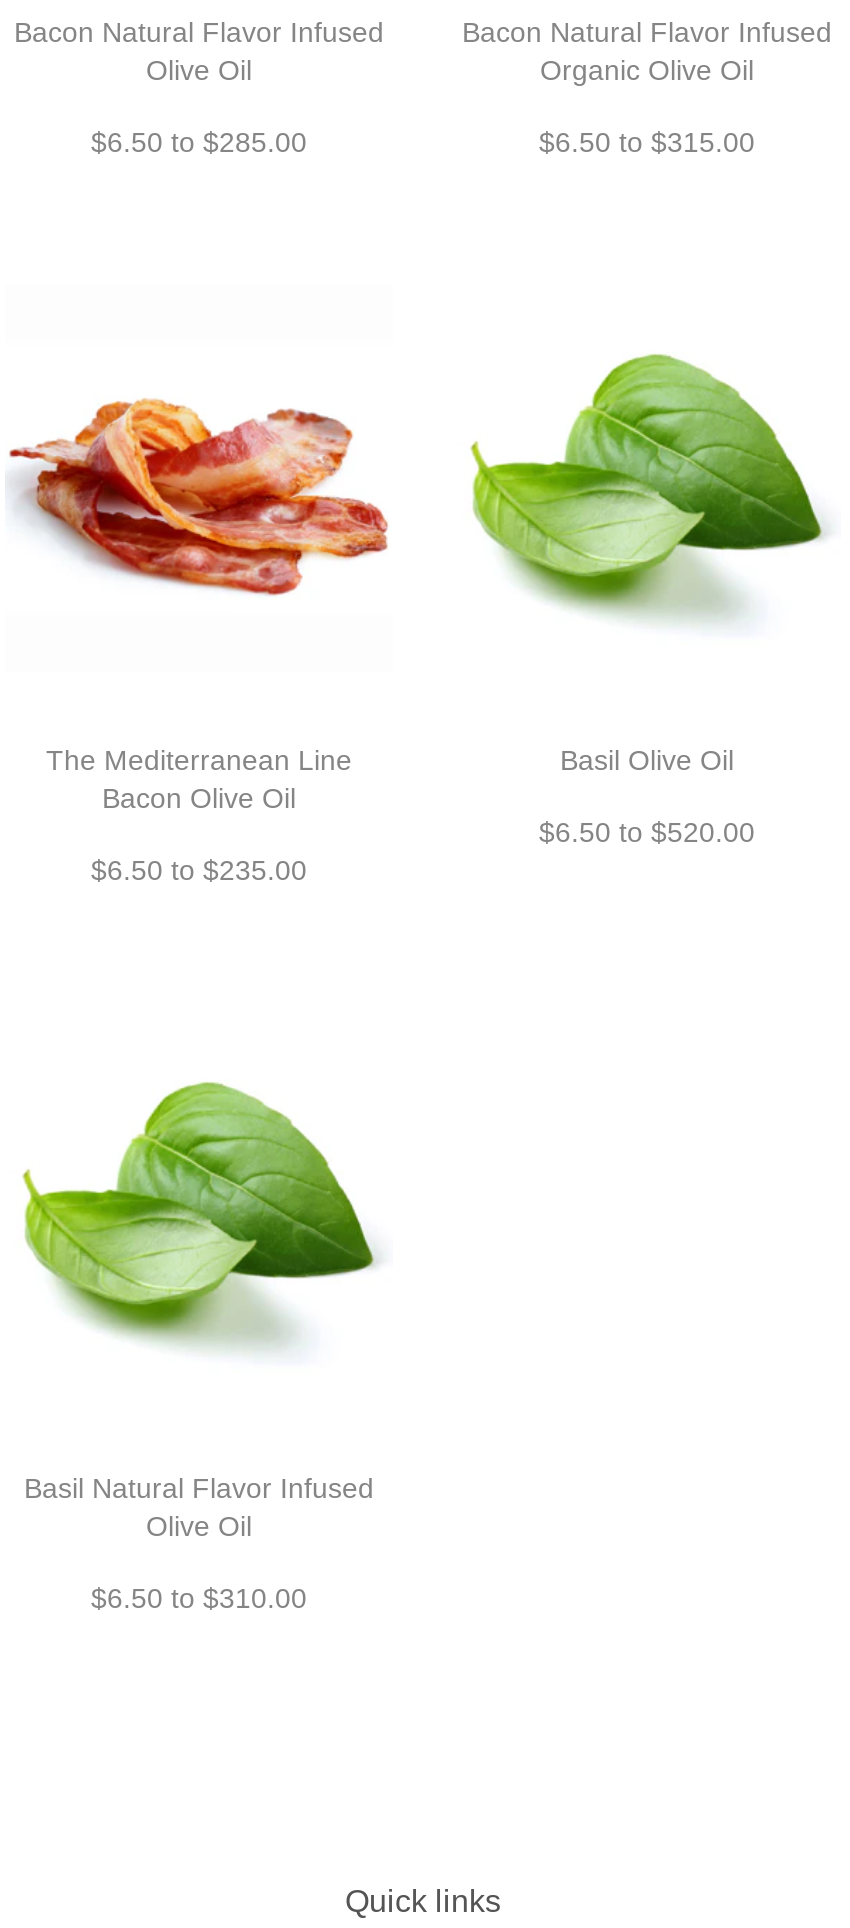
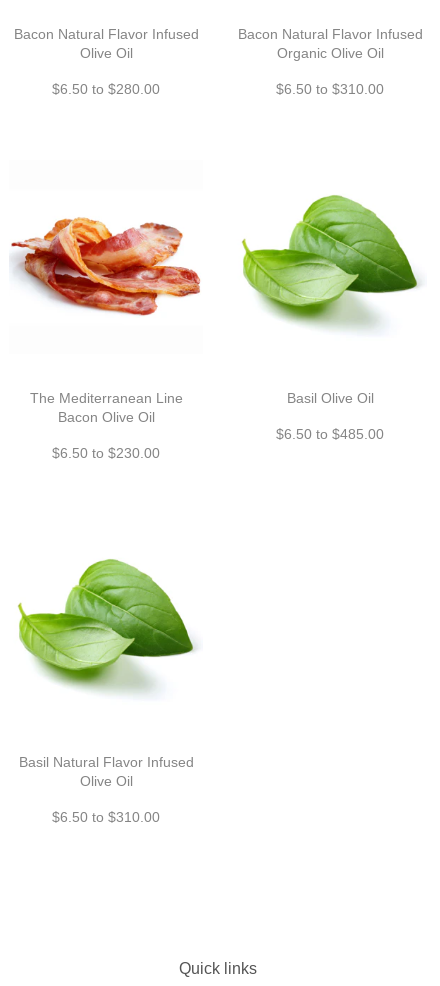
[91,126,307,158] $6.50 to $285.00 -> [52,81,160,97] $6.50 to $280.00
[539,126,755,158] $6.50 to $315.00 -> [276,81,384,97] $6.50 to $310.00
[539,816,755,848] $6.50 to $520.00 -> [276,426,384,442] $6.50 to $485.00
[91,854,307,886] $6.50 to $235.00 -> [52,445,160,461] $6.50 to $230.00

